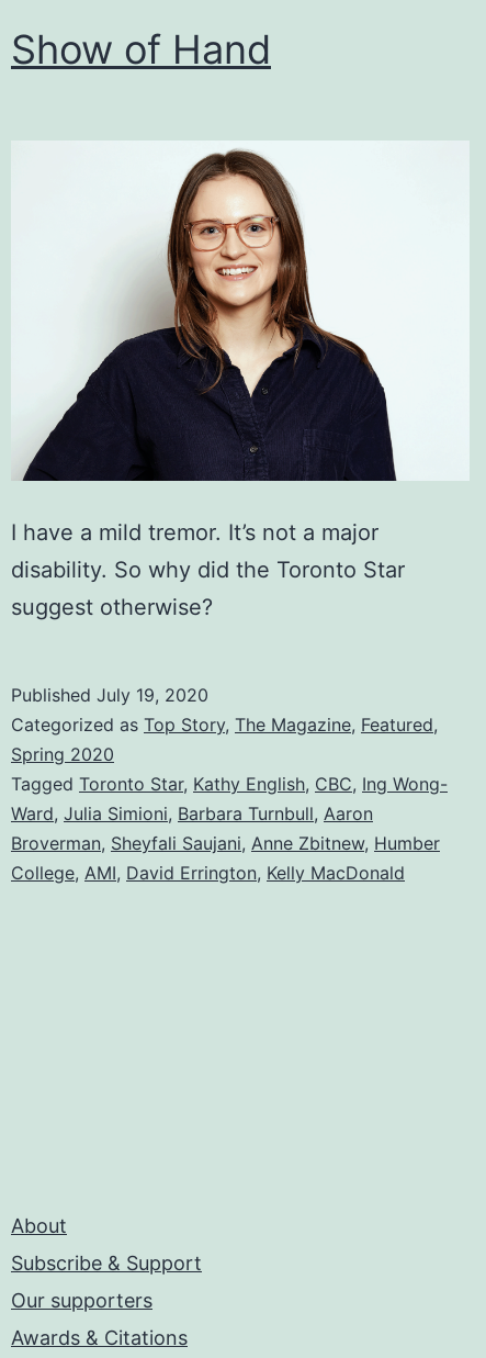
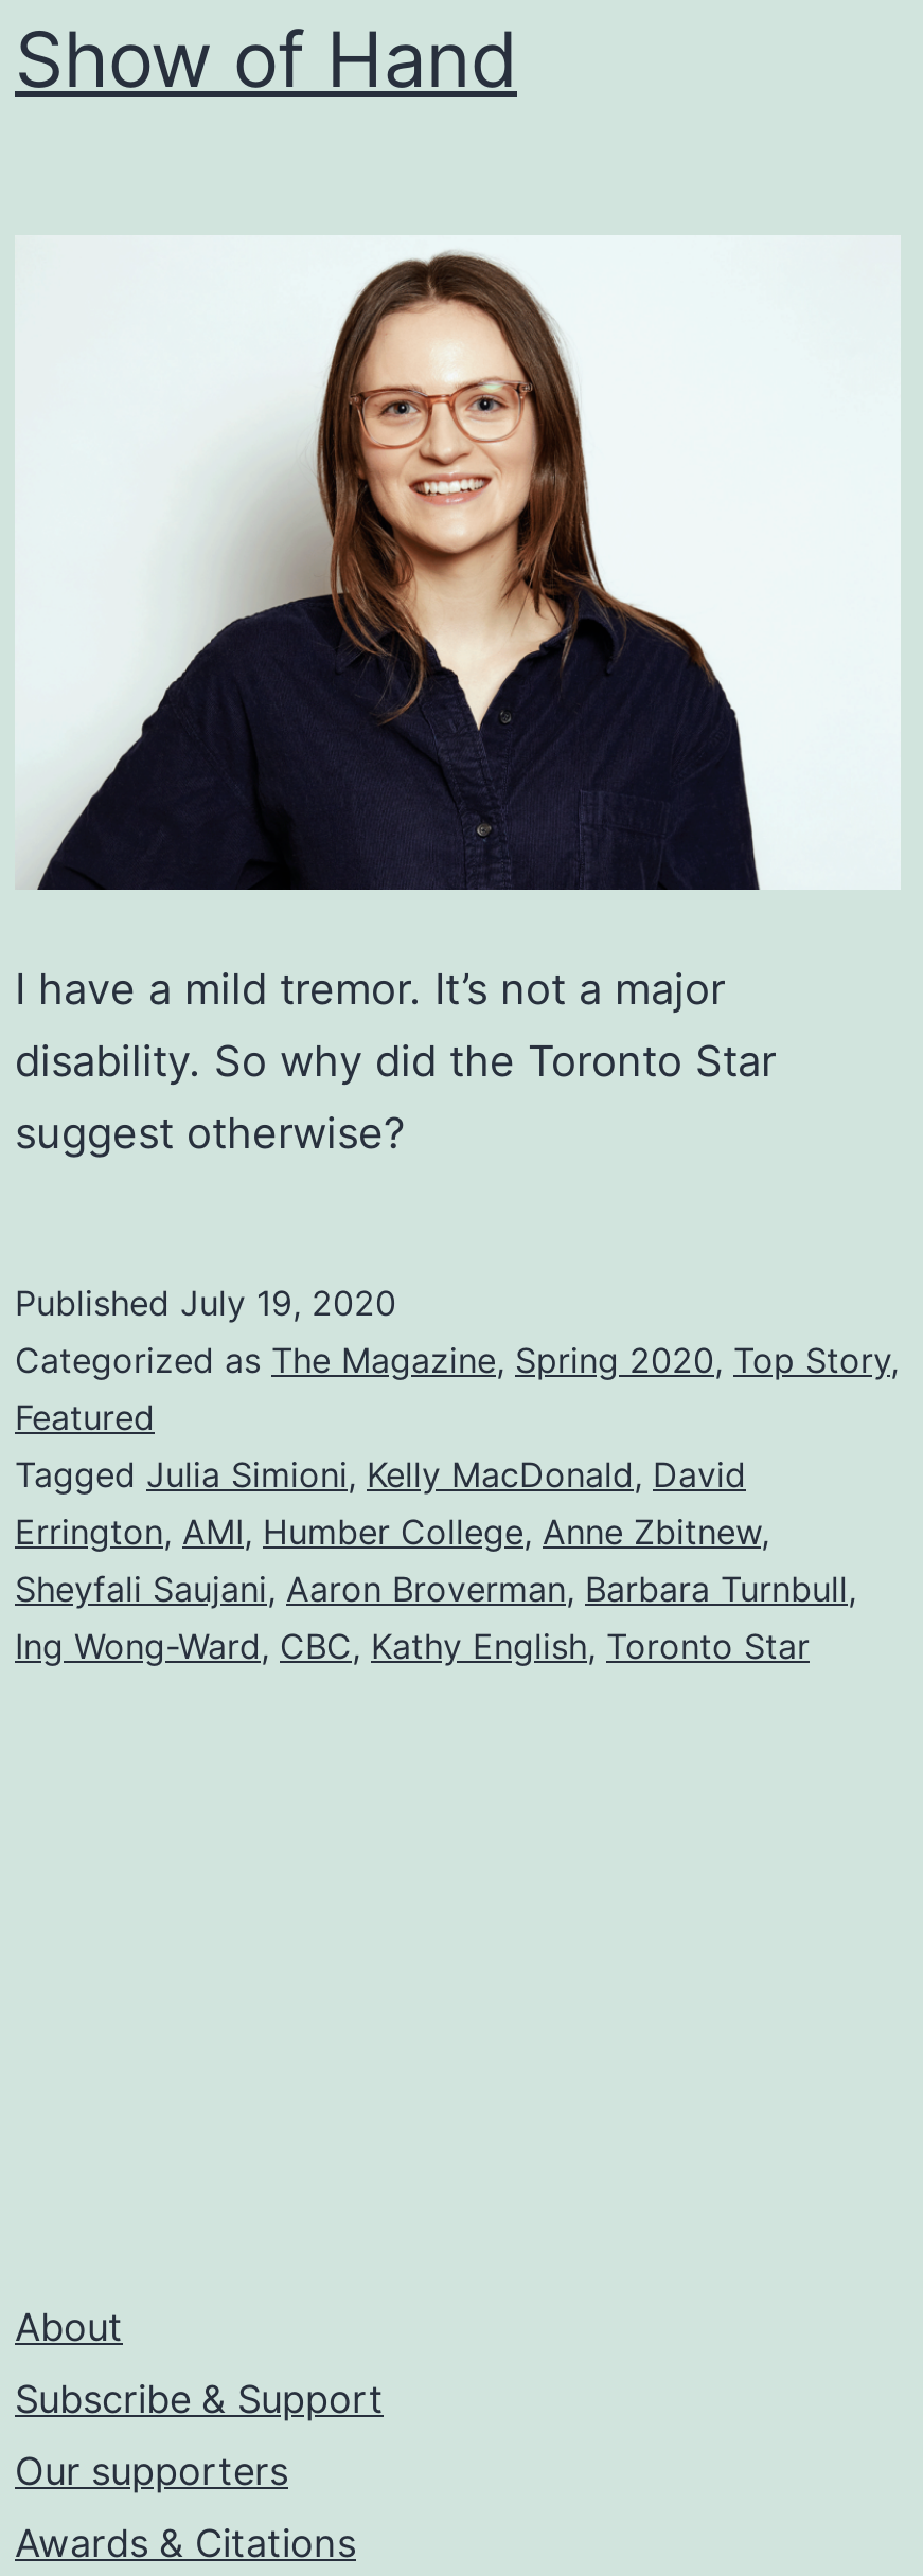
[11,713,448,883] Categorized as Top Story, The Magazine, Featured, | Spring 2020 | Tagged Toronto Star, Kathy English, CBC, Ing Wong- | Ward, Julia Simioni, Barbara Turnbull, Aaron | Broverman, Sheyfali Saujani, Anne Zbitnew, Humber | College, AMI, David Errington, Kelly MacDonald -> [15,1339,899,1668] Categorized as The Magazine, Spring 2020, Top Story, | Featured | Tagged Julia Simioni, Kelly MacDonald, David | Errington, AMI, Humber College, Anne Zbitnew, | Sheyfali Saujani, Aaron Broverman, Barbara Turnbull, | Ing Wong-Ward, CBC, Kathy English, Toronto Star

